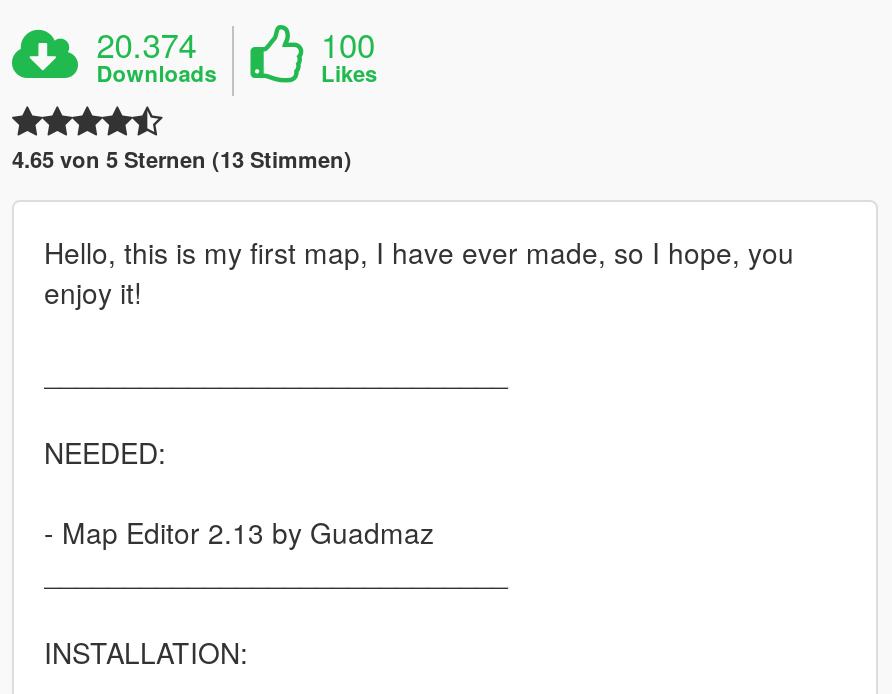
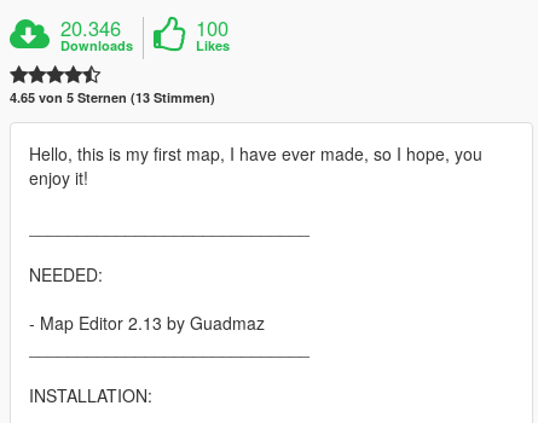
[96,21,196,69] 20.374 -> [61,14,121,43] 20.346

